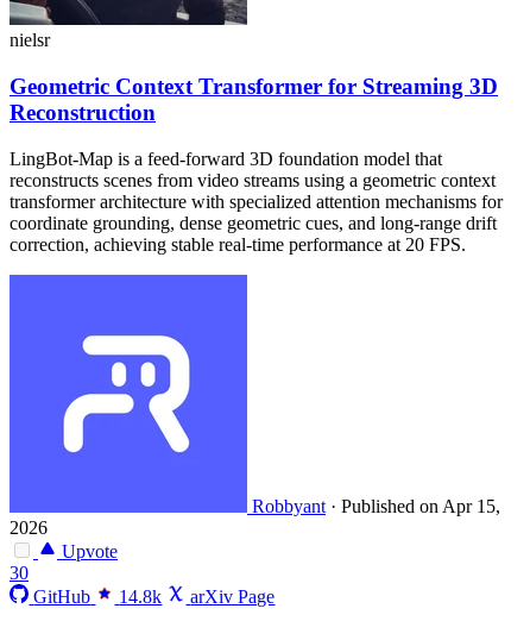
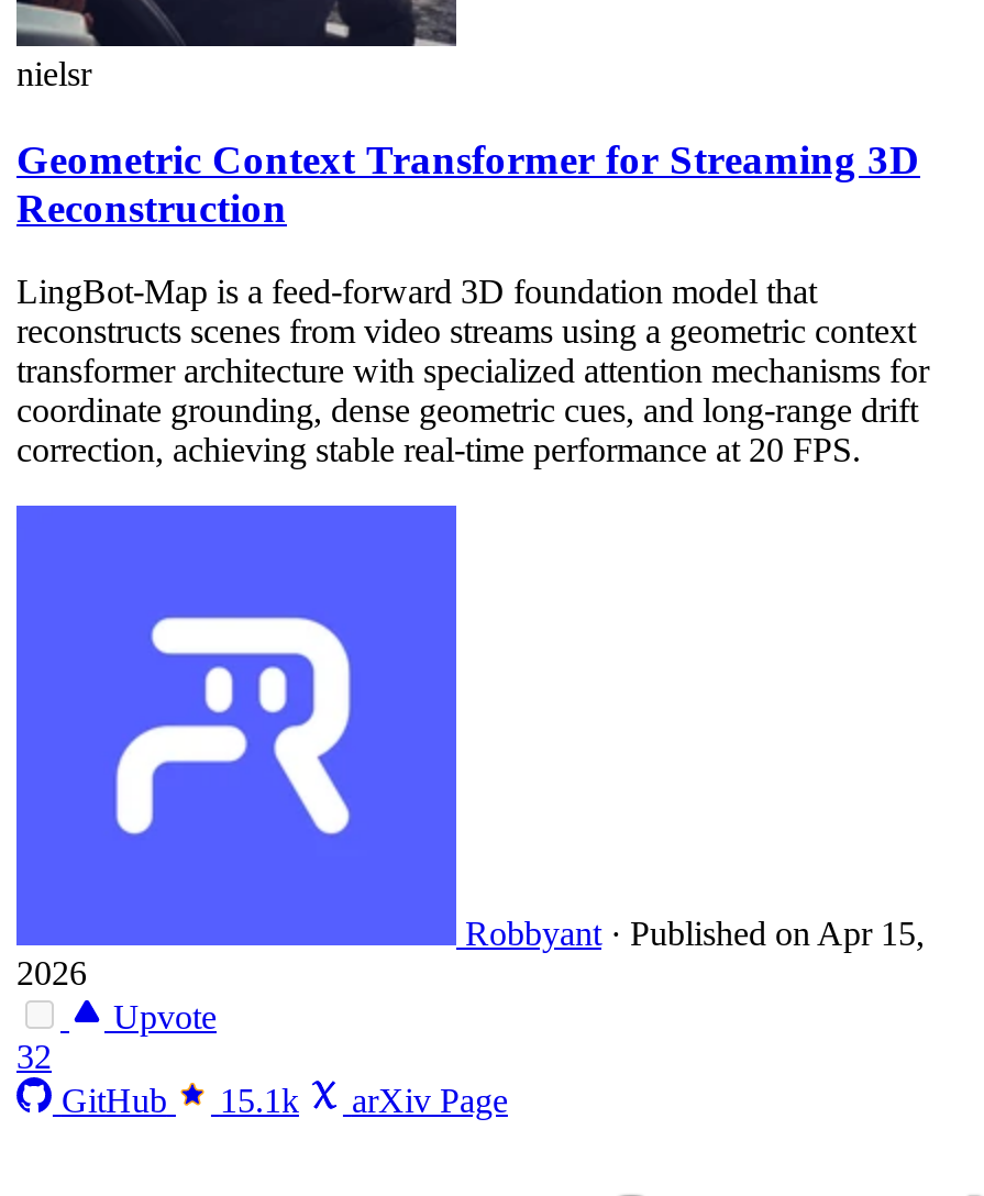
[10,562,29,582] 30 -> [16,1039,52,1076] 32
[34,586,275,606] GitHub 14.8k arXiv Page -> [62,1083,508,1120] GitHub 15.1k arXiv Page

